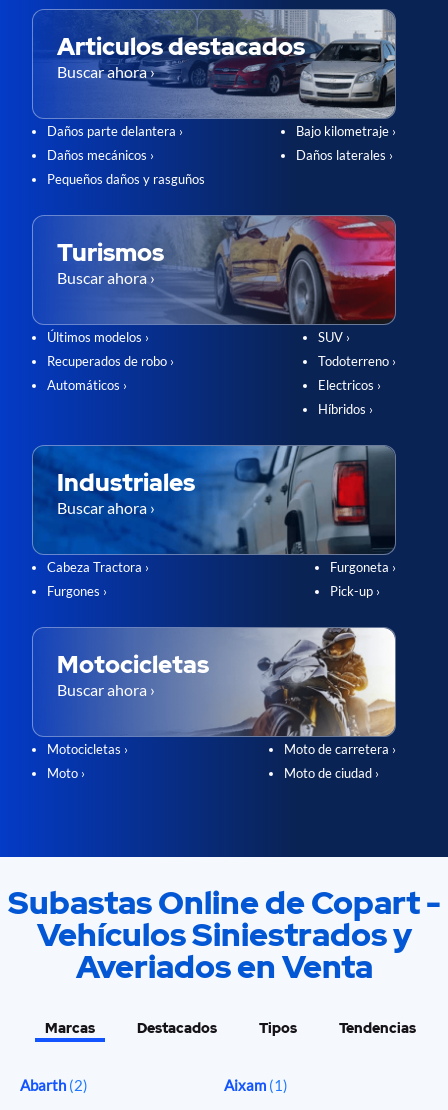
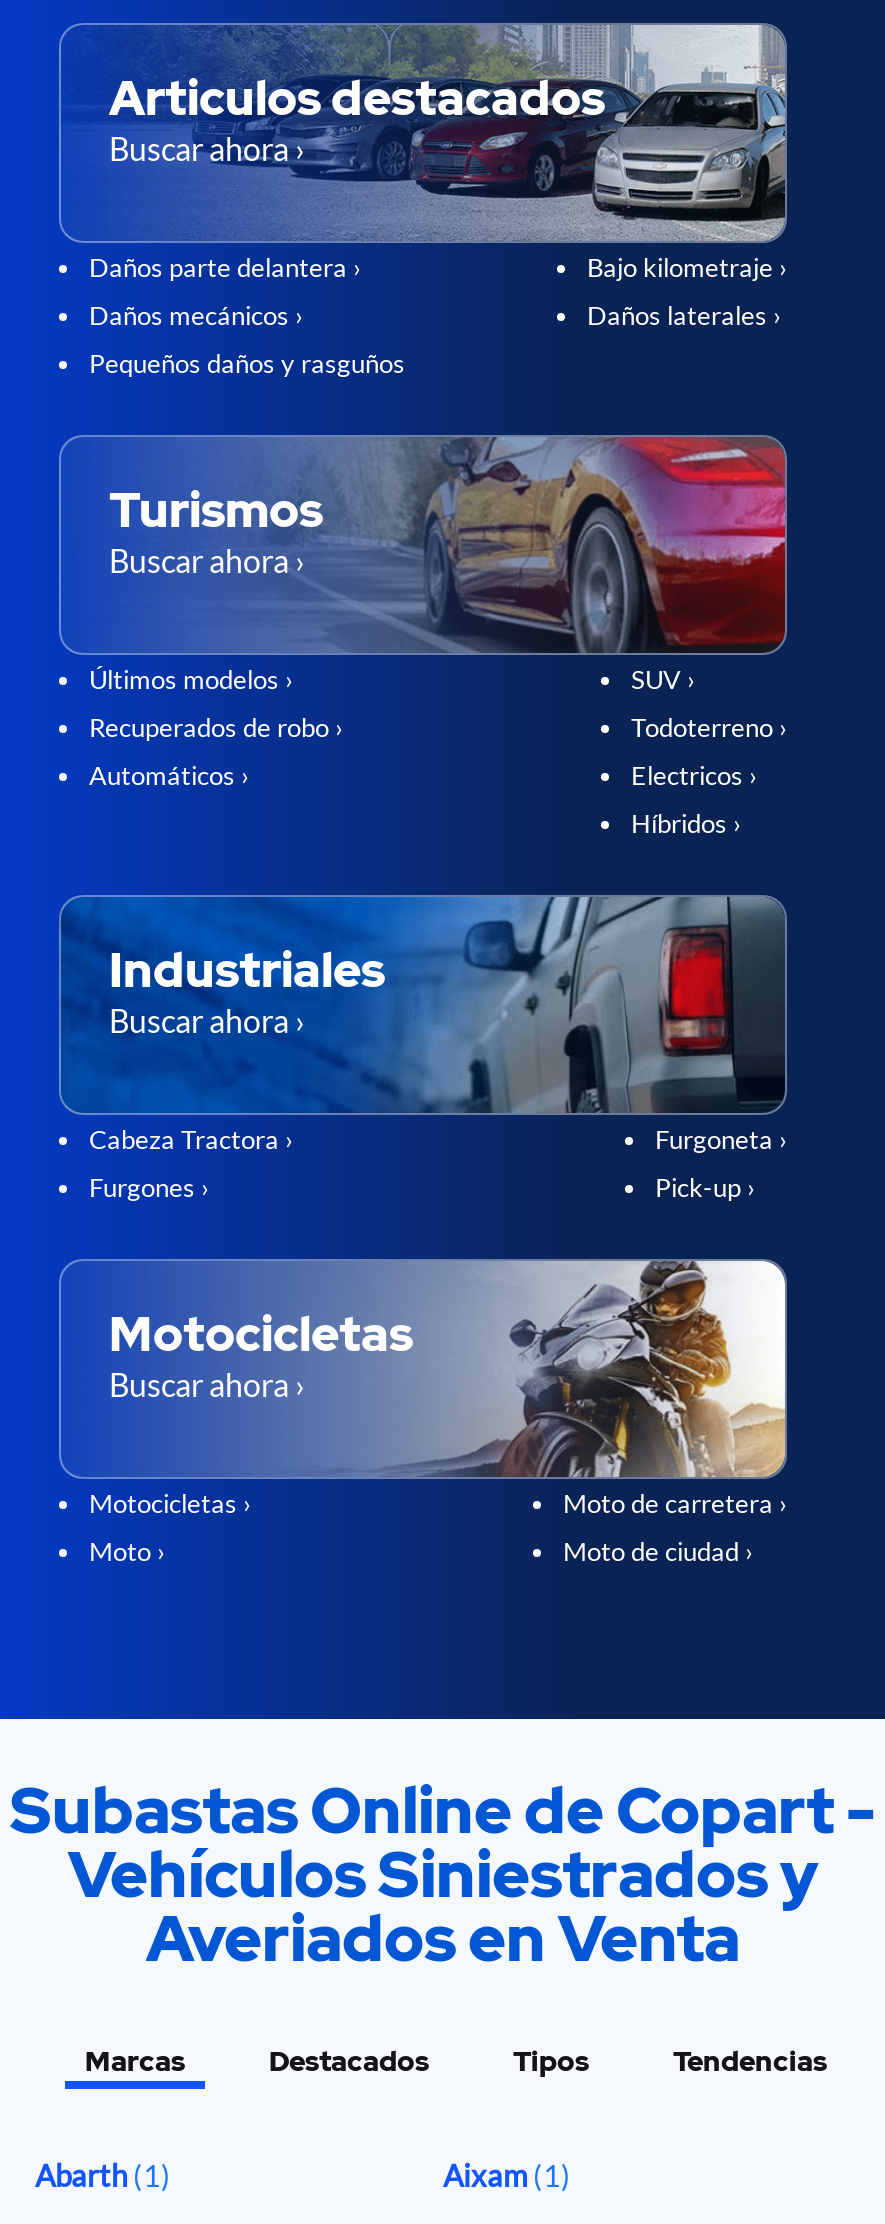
[20,1076,88,1094] Abarth (2) -> [35,2156,171,2192] Abarth (1)

